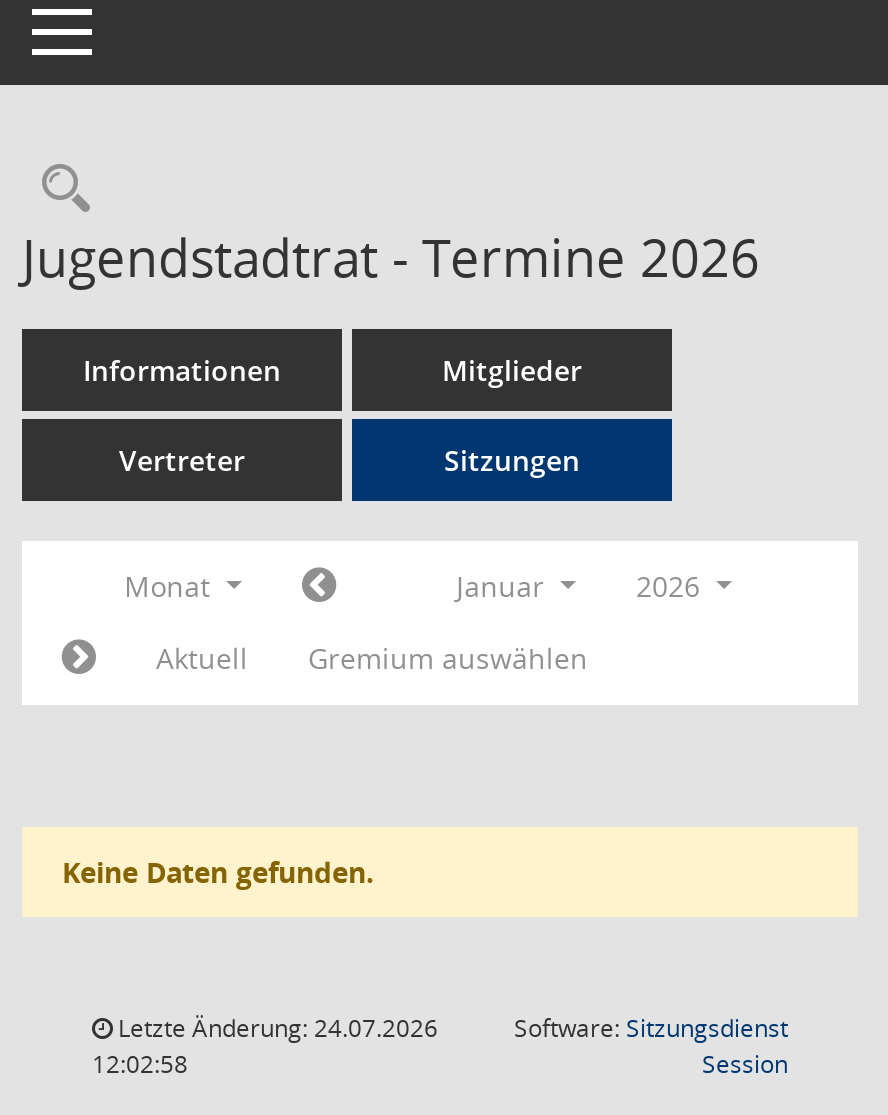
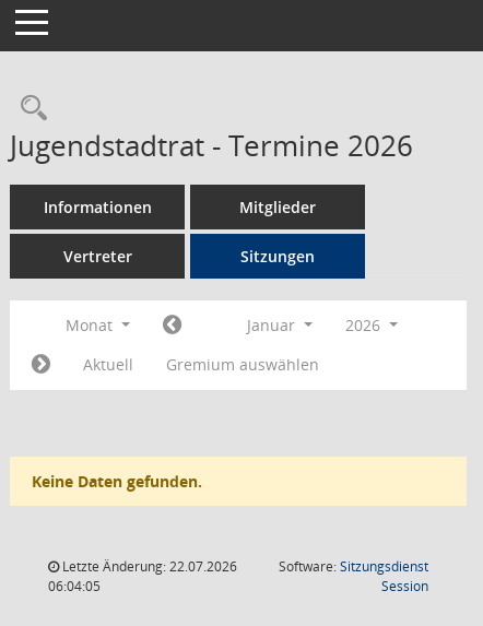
[112,1011,438,1045] Letzte Änderung: 24.07.2026 -> [59,557,237,576] Letzte Änderung: 22.07.2026
[92,1047,188,1081] 12:02:58 -> [48,577,101,595] 06:04:05

